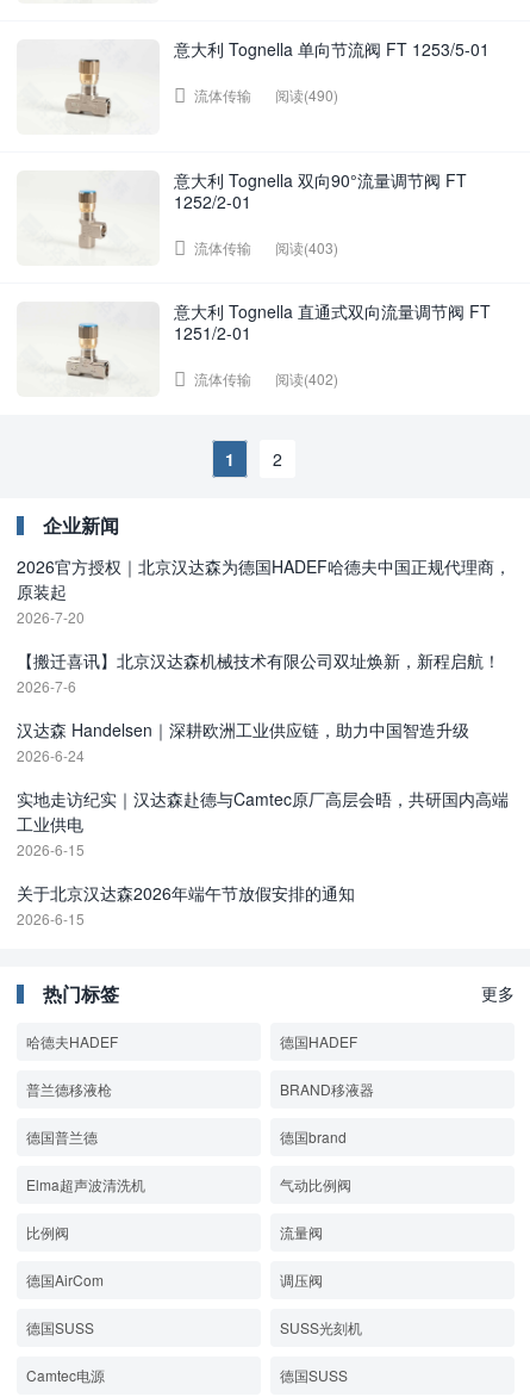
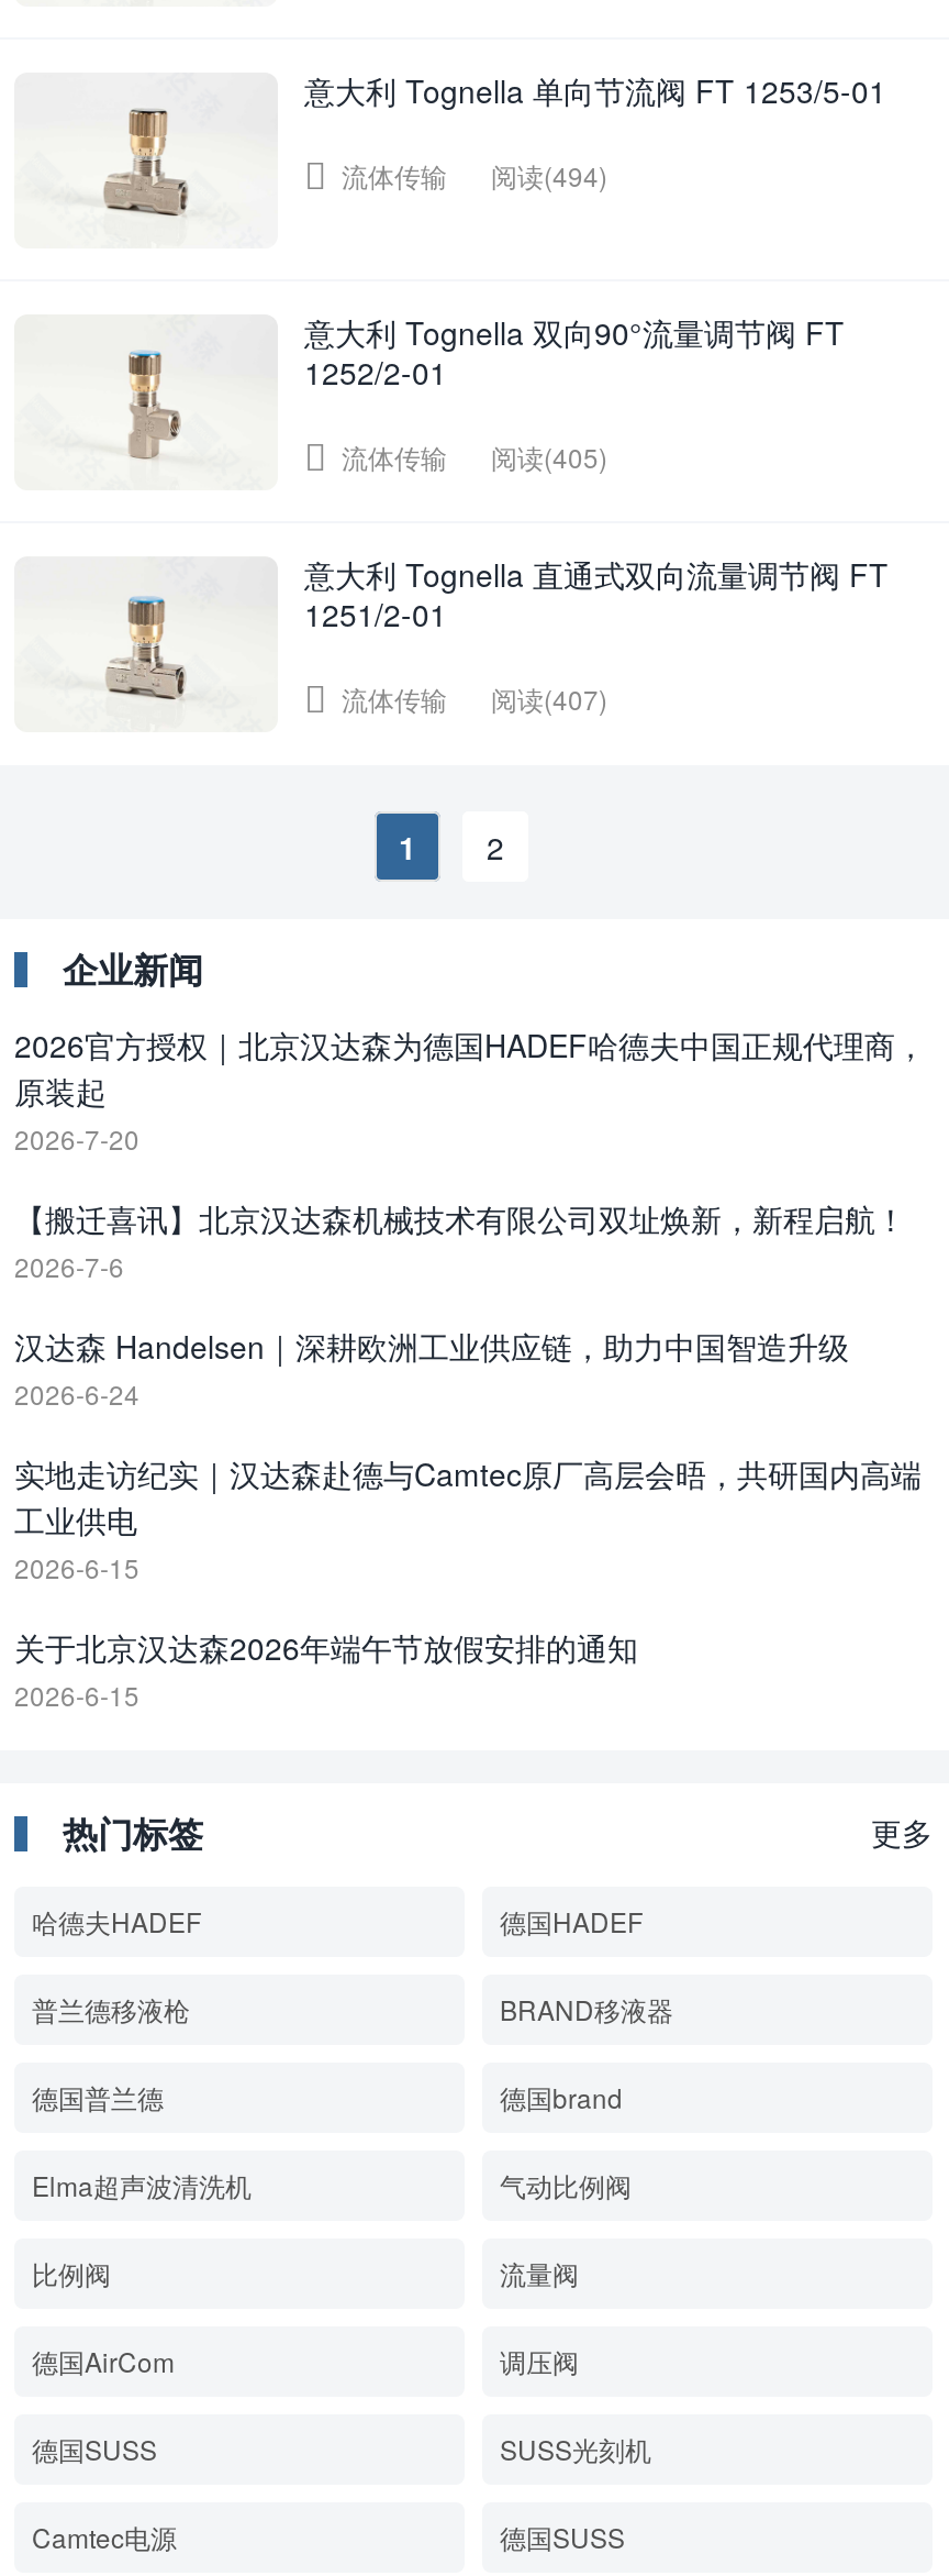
[194,85,338,105] 流体传输 阅读(490) -> [342,156,607,194] 流体传输 阅读(494)
[194,237,338,258] 流体传输 阅读(403) -> [342,438,607,475] 流体传输 阅读(405)
[194,368,338,389] 流体传输 阅读(402) -> [342,680,607,717] 流体传输 阅读(407)

